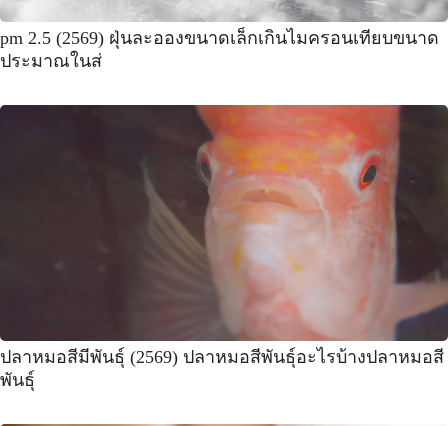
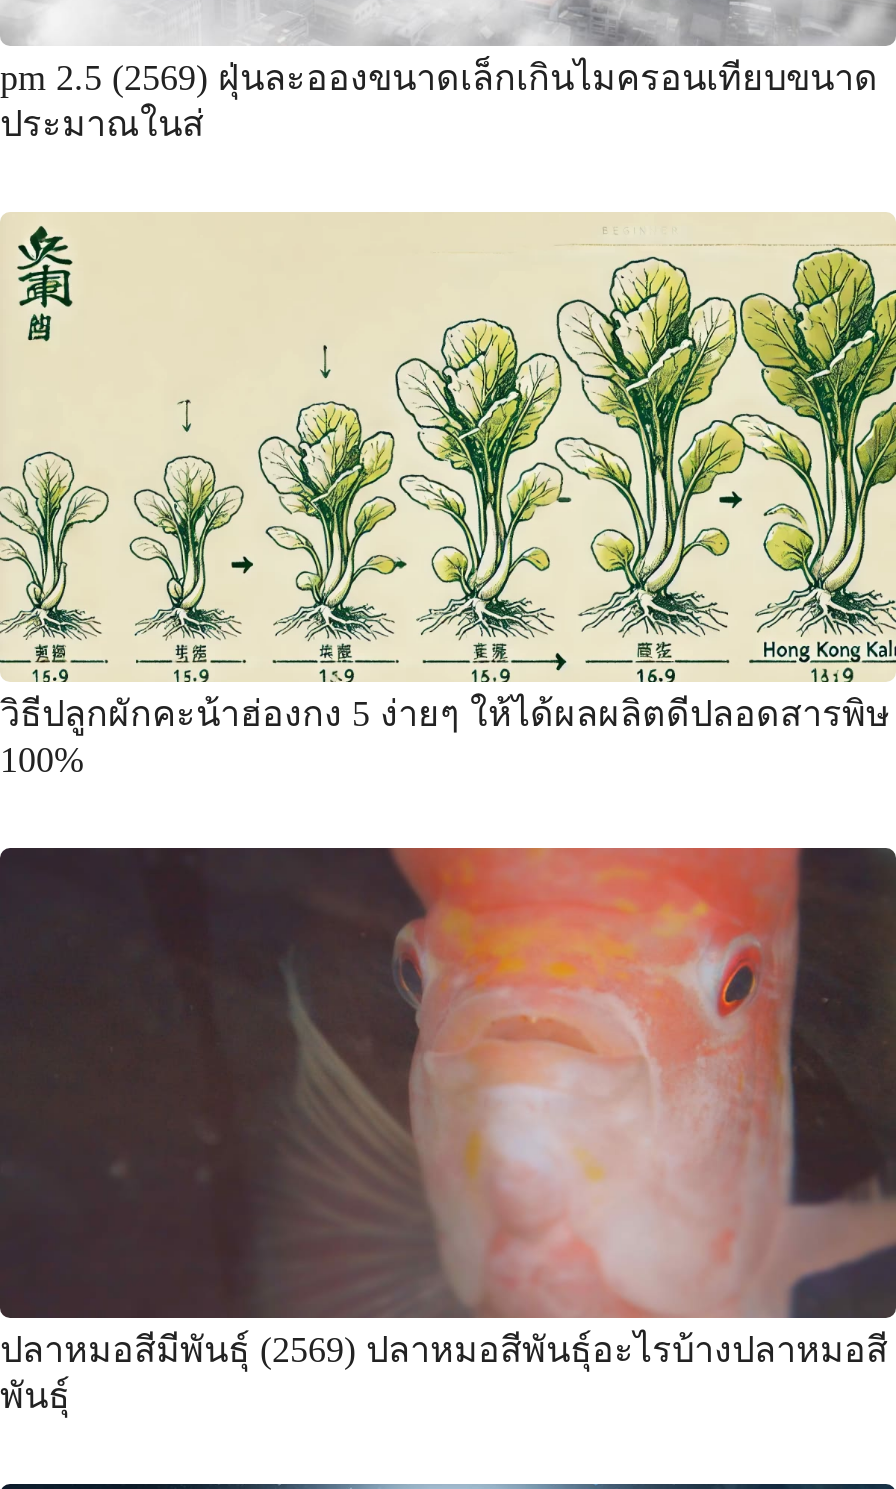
none -> [0,210,890,779] [image] | วิธีปลูกผักคะน้าฮ่องกง 5 ง่ายๆ ให้ได้ผลผลิตดีปลอดสารพิษ | 100%

